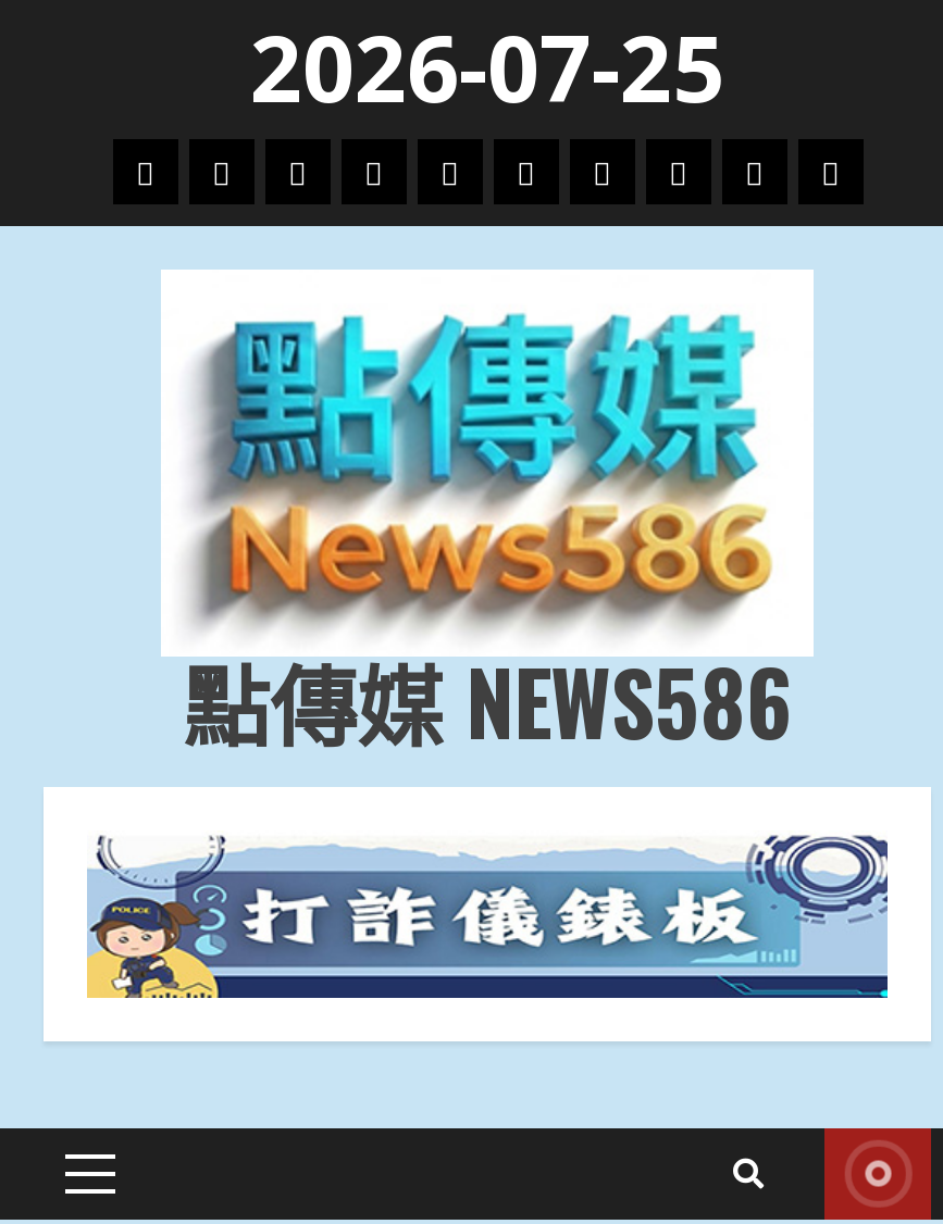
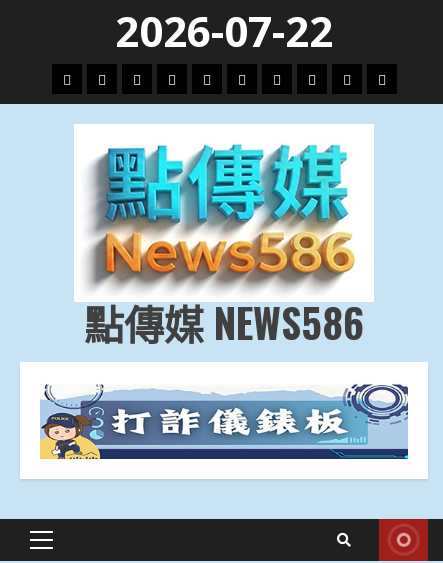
[250,4,724,128] 2026-07-25 -> [115,2,333,59] 2026-07-22

